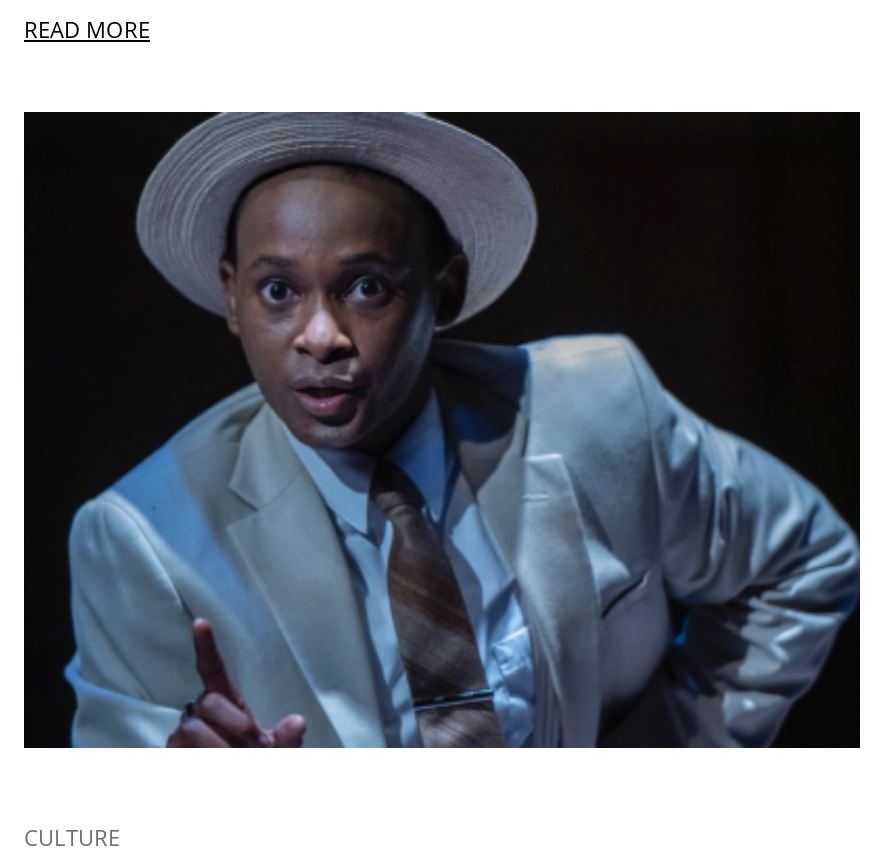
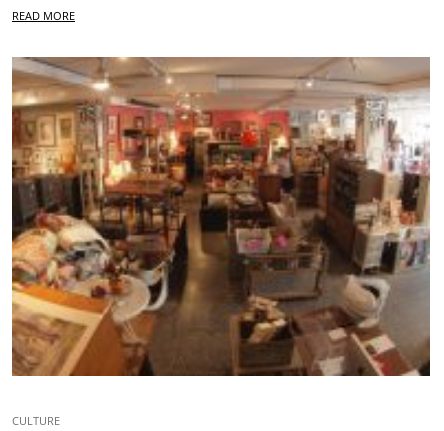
[22,111,862,751] [image] -> [11,57,431,377] [image]

